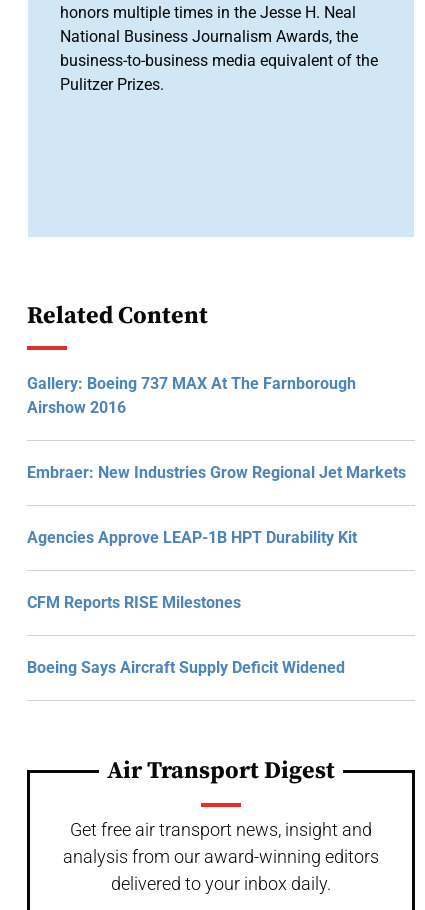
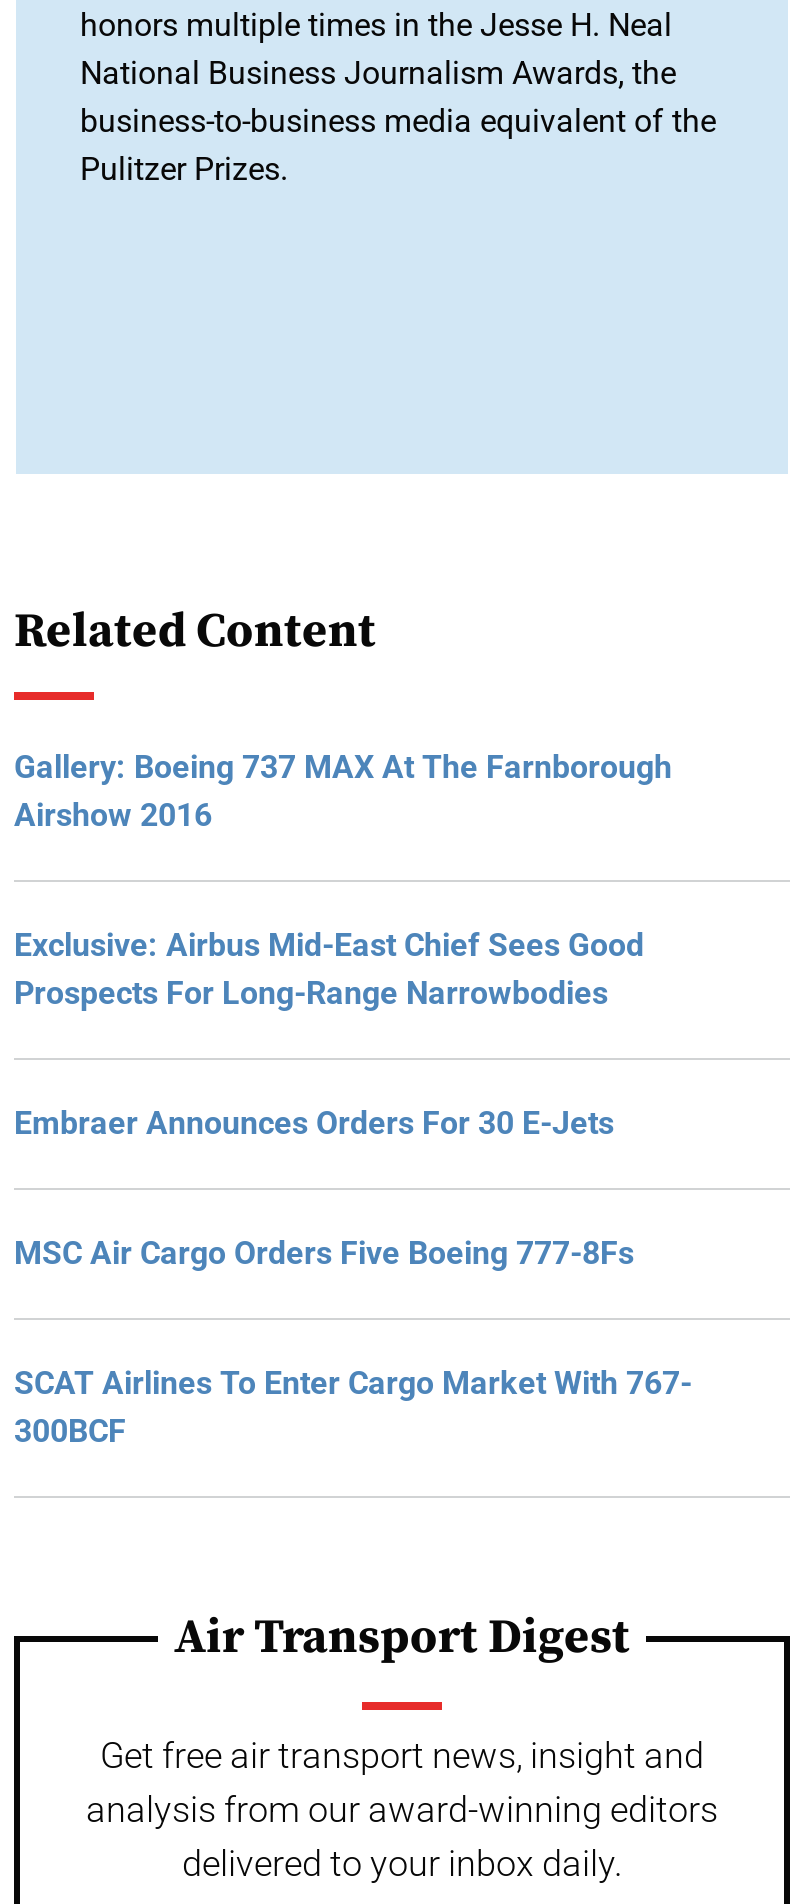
[27,463,406,482] Embraer: New Industries Grow Regional Jet Markets -> [14,926,644,1012] Exclusive: Airbus Mid-East Chief Sees Good | Prospects For Long-Range Narrowbodies
[27,528,357,547] Agencies Approve LEAP-1B HPT Durability Kit -> [14,1104,614,1142] Embraer Announces Orders For 30 E-Jets
[27,593,241,612] CFM Reports RISE Milestones -> [14,1234,634,1272] MSC Air Cargo Orders Five Boeing 777-8Fs
[27,658,345,677] Boeing Says Aircraft Supply Deficit Widened -> [14,1364,692,1450] SCAT Airlines To Enter Cargo Market With 767- | 300BCF

